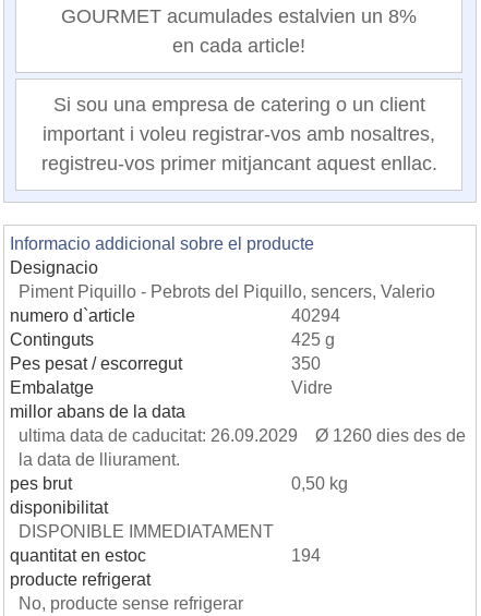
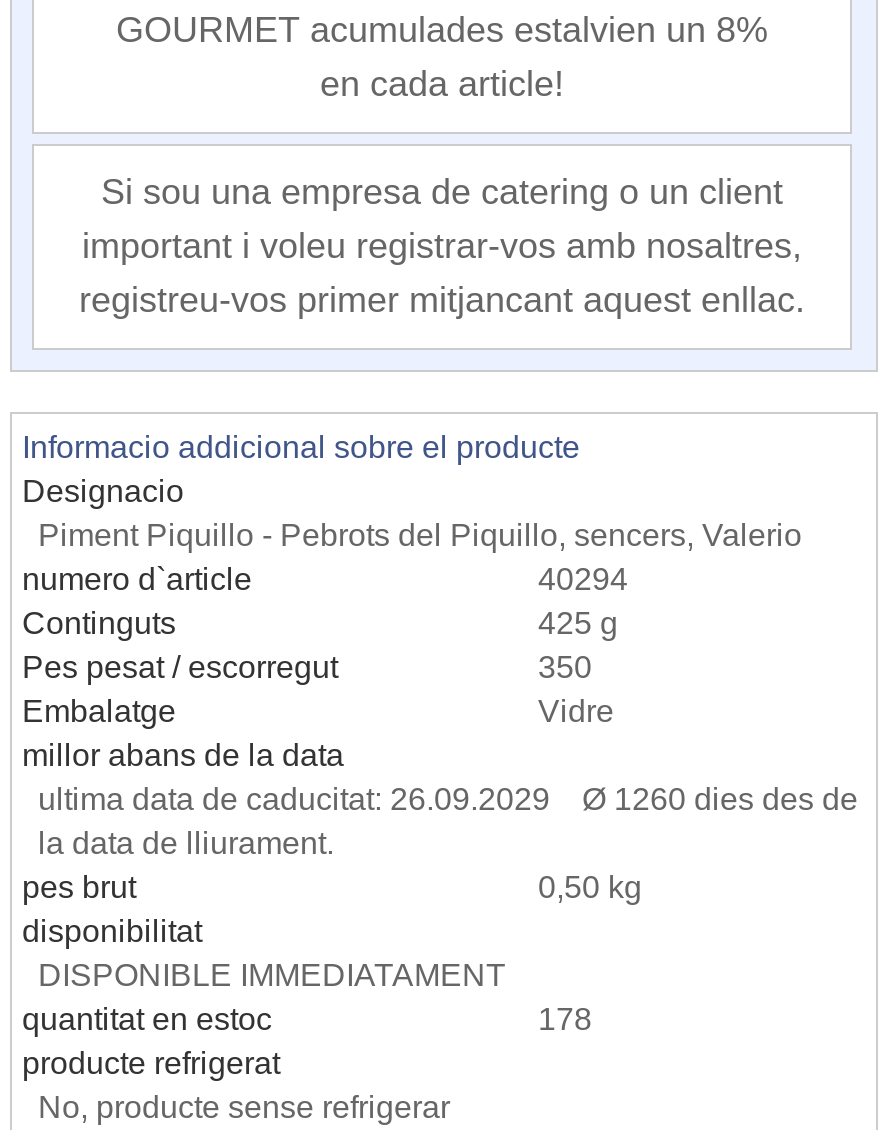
[291,545,321,565] 194 -> [538,1000,592,1036] 178

